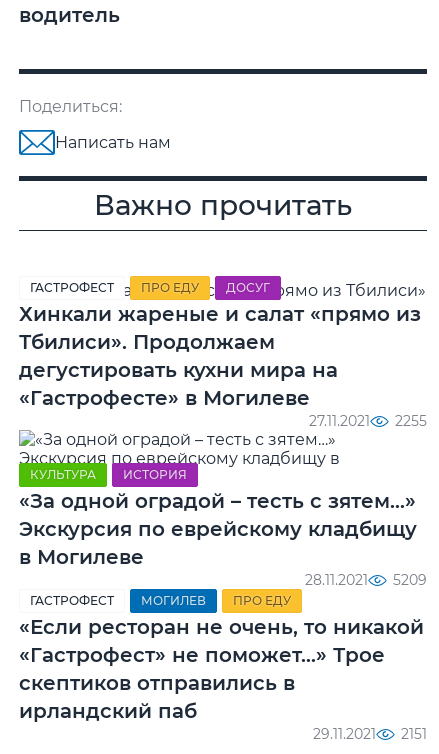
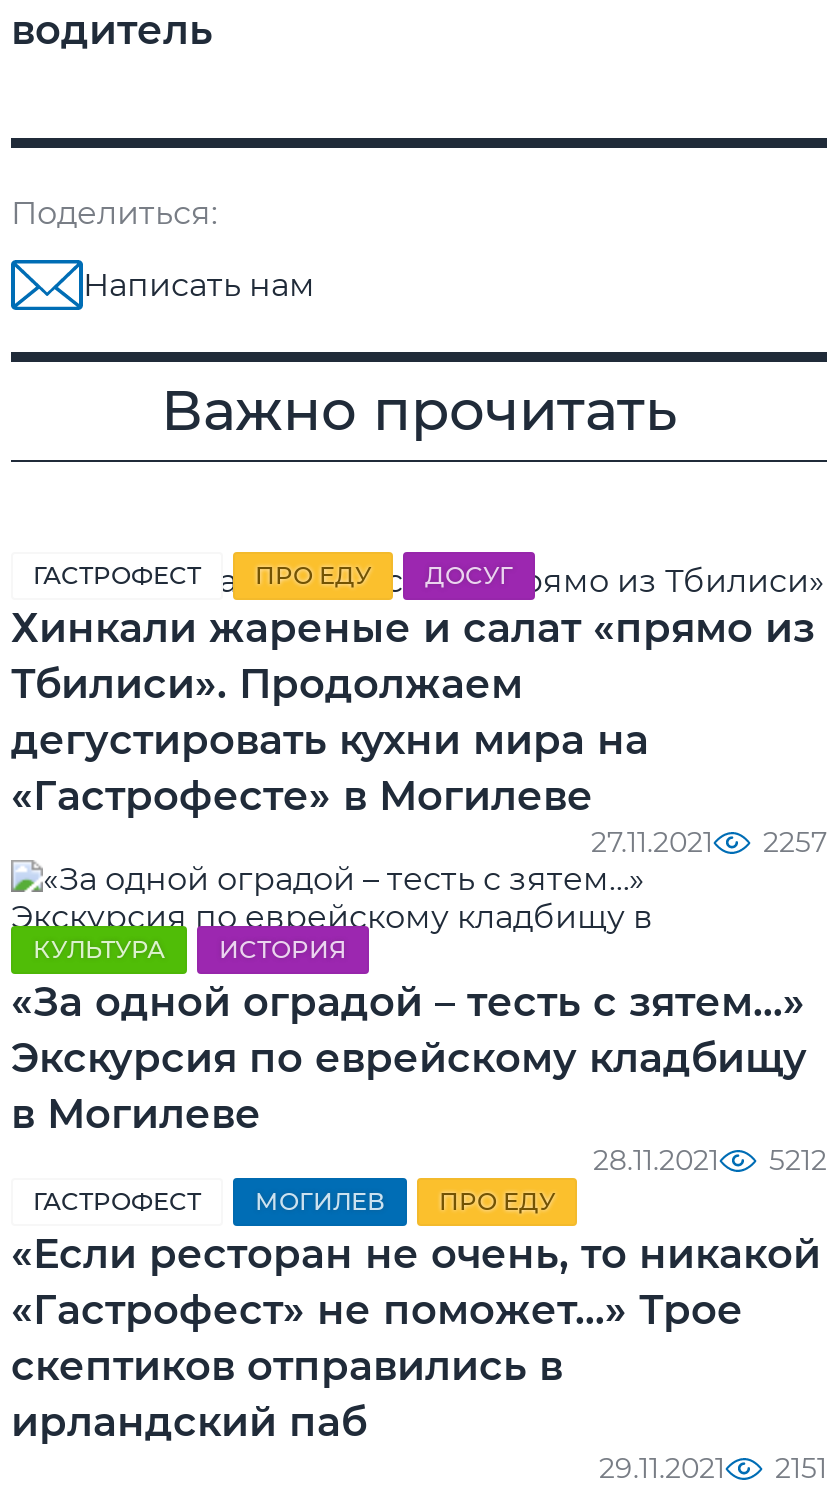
[309,412,427,430] 27.11.2021 2255 -> [591,824,827,860] 27.11.2021 2257
[305,571,427,589] 28.11.2021 5209 -> [593,1142,827,1178] 28.11.2021 5212

